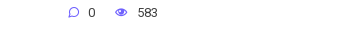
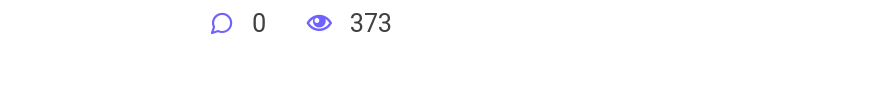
[137,5,158,20] 583 -> [350,9,392,39] 373

